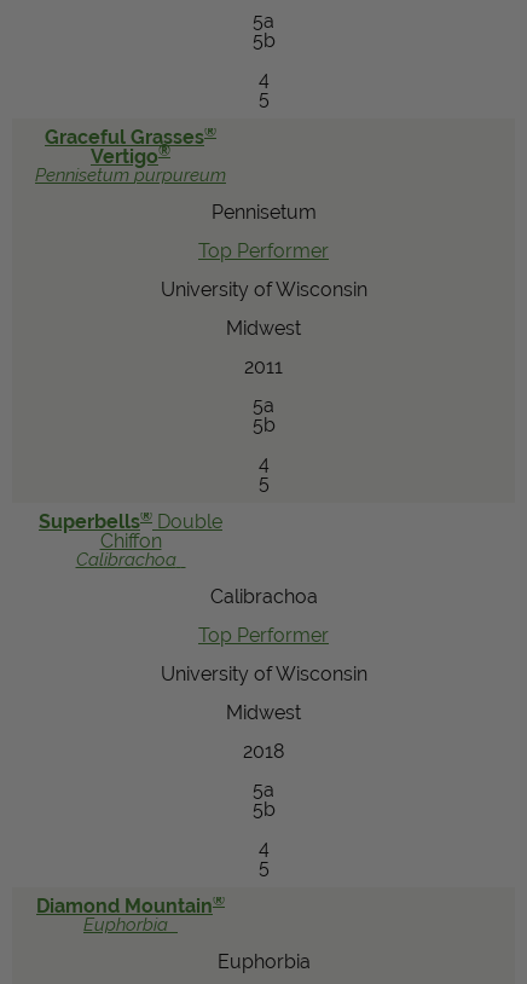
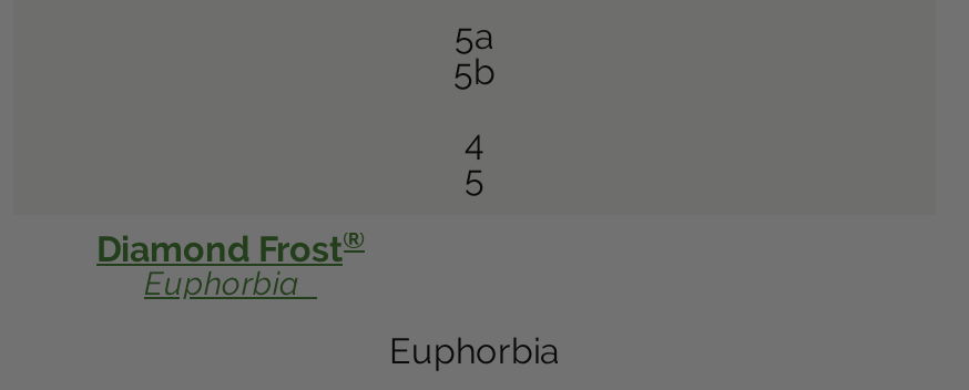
[35,124,367,918] Graceful Grasses® | Vertigo® | Pennisetum purpureum | Pennisetum | Top Performer | University of Wisconsin | Midwest | 2011 | 5a | 5b | 4 | 5 | Superbells® Double | Chiffon | Calibrachoa | Calibrachoa | Top Performer | University of Wisconsin | Midwest | 2018 | 5a | 5b | 4 | 5 | Diamond Mountain® -> [96,224,365,271] Diamond Frost®

